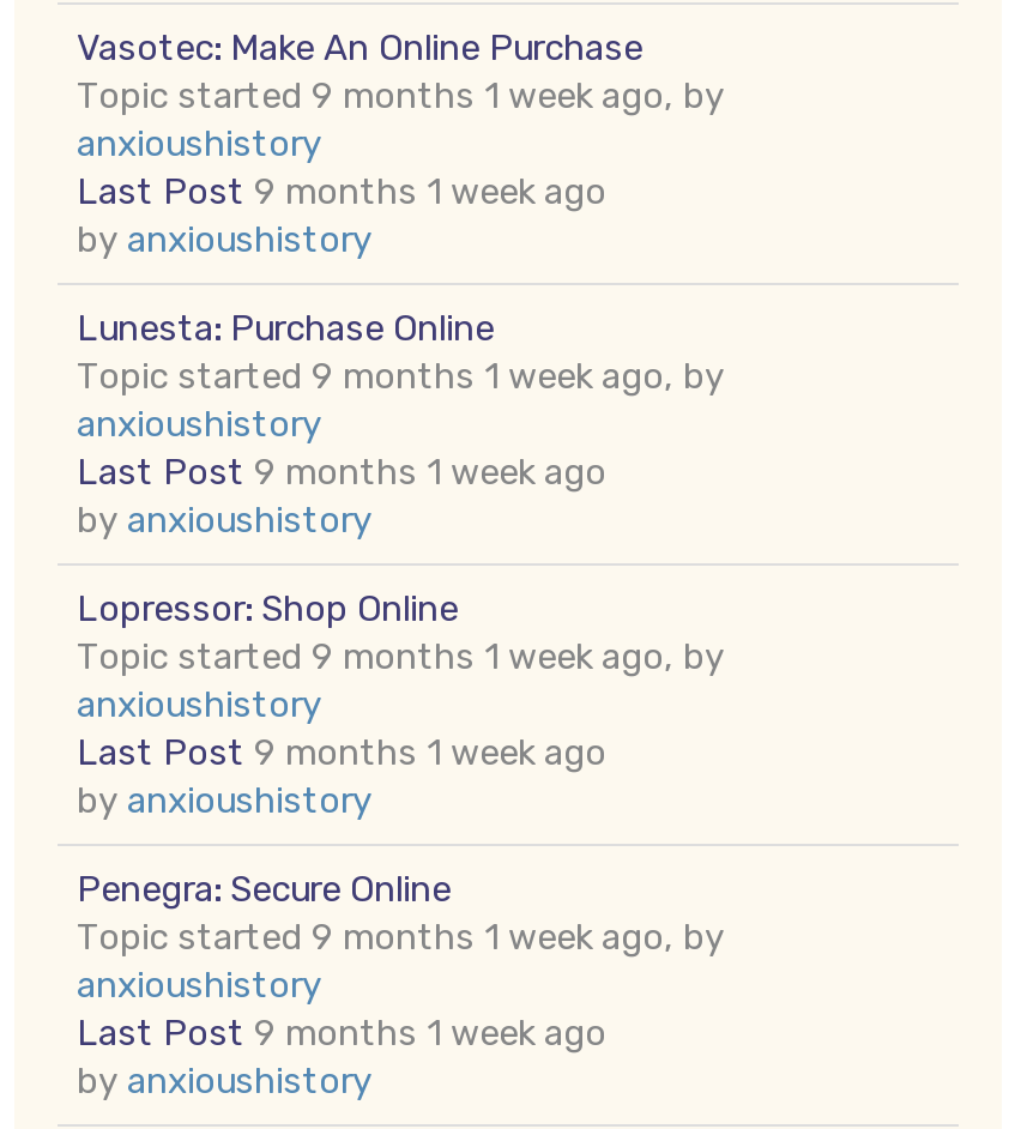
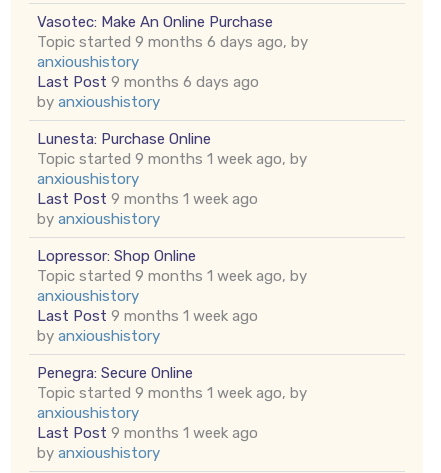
[77,74,724,117] Topic started 9 months 1 week ago, by -> [37,33,308,51] Topic started 9 months 6 days ago, by
[77,170,606,213] Last Post 9 months 1 week ago -> [37,73,259,91] Last Post 9 months 6 days ago

